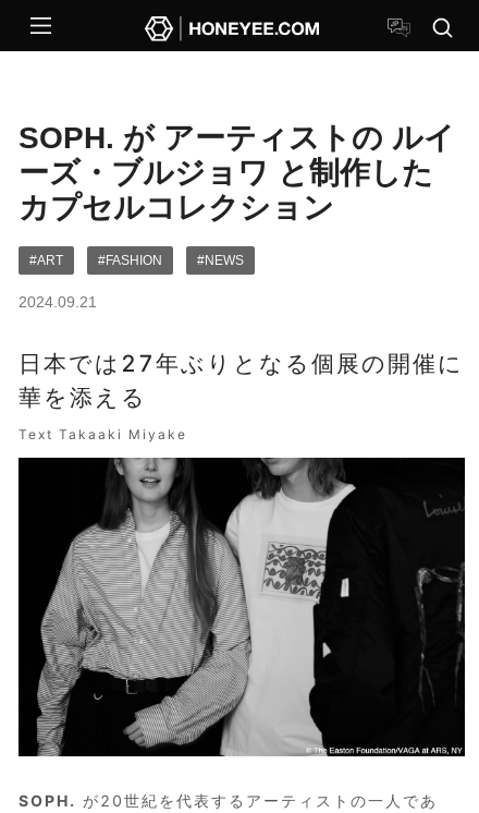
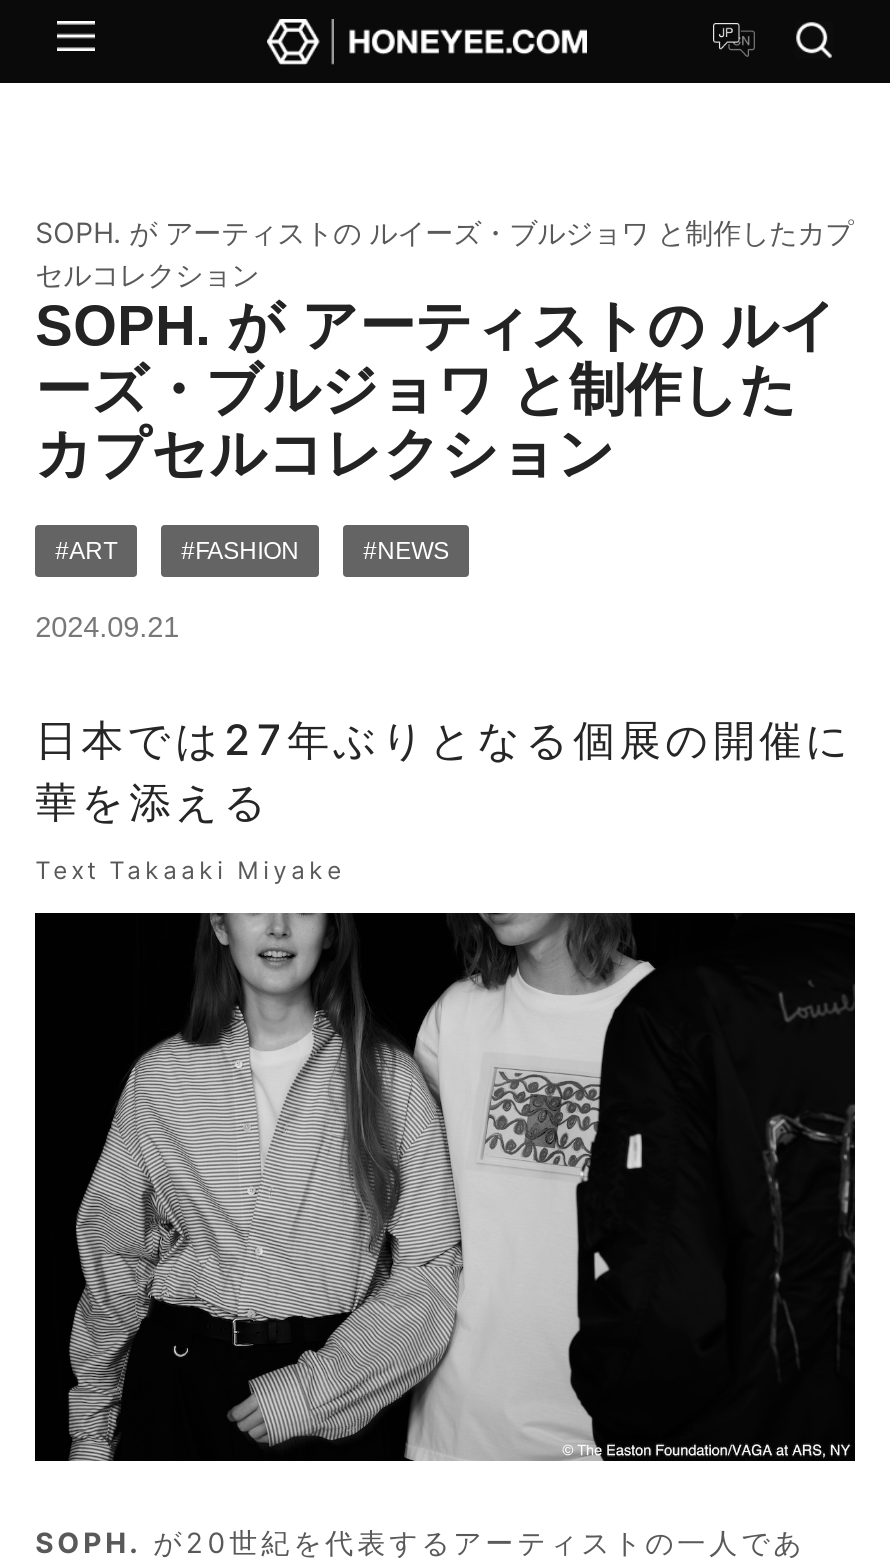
none -> [35,215,853,291] SOPH. が アーティストの ルイーズ・ブルジョワ と制作したカプ | セルコレクション

